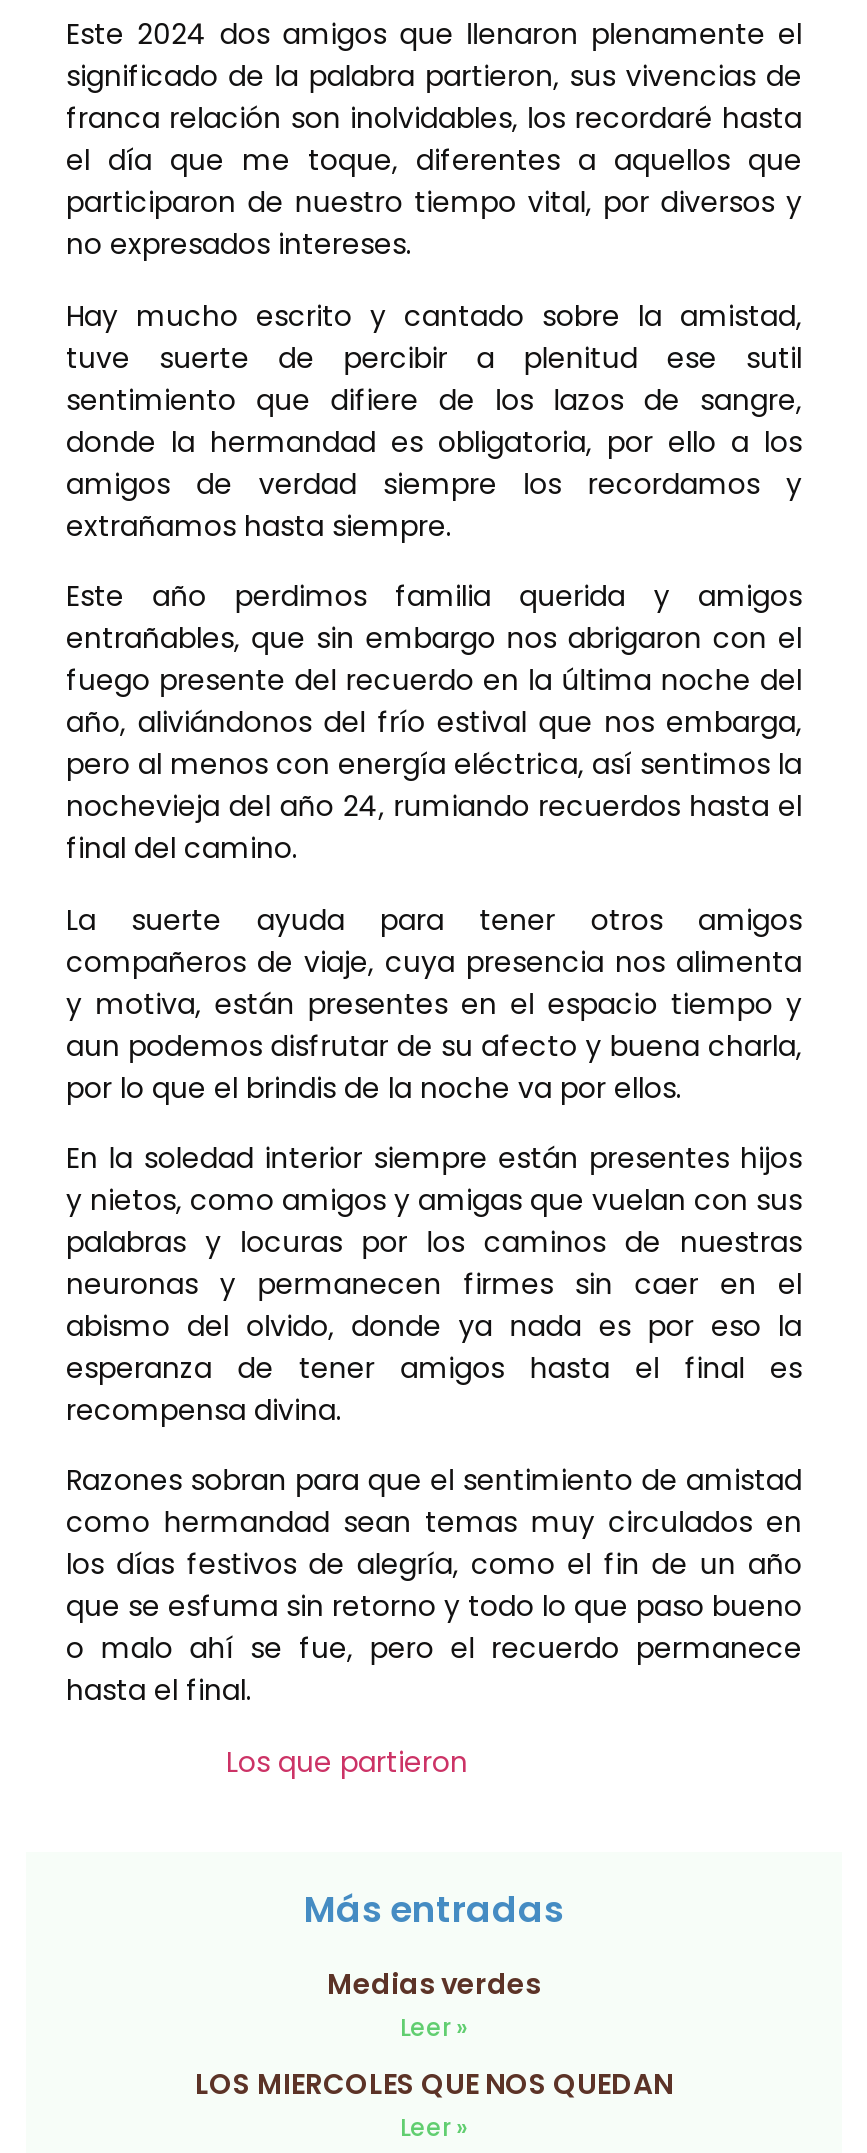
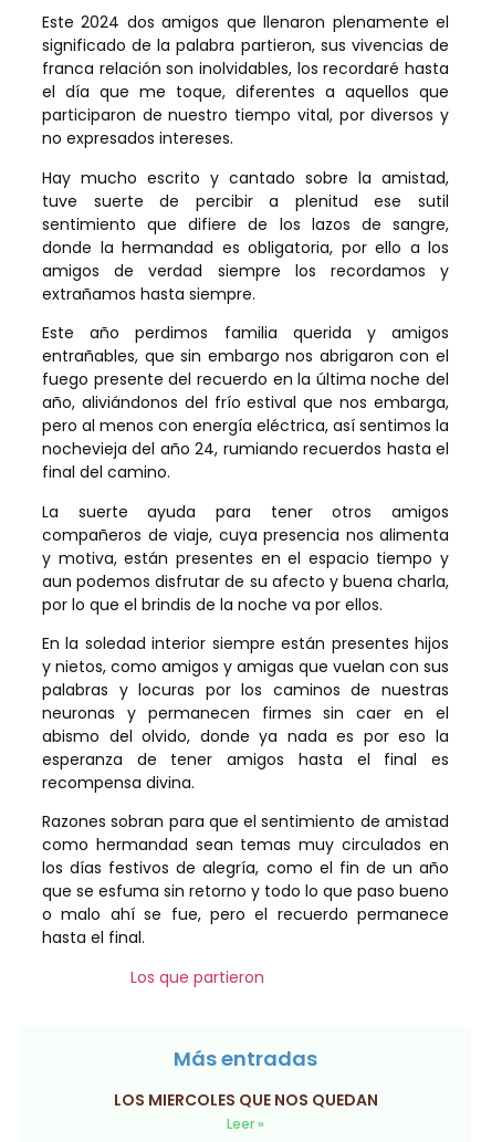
[327,1964,541,2044] Medias verdes | Leer » -> none

